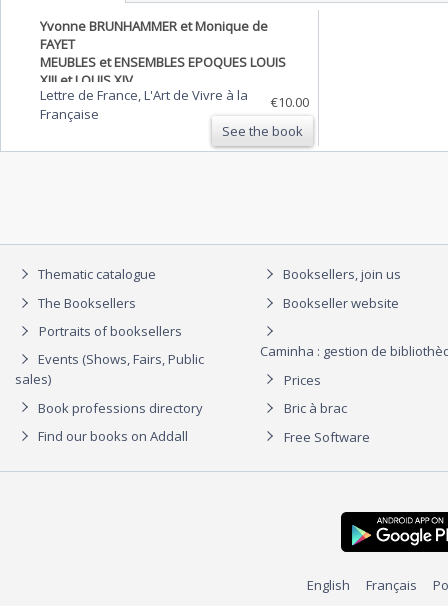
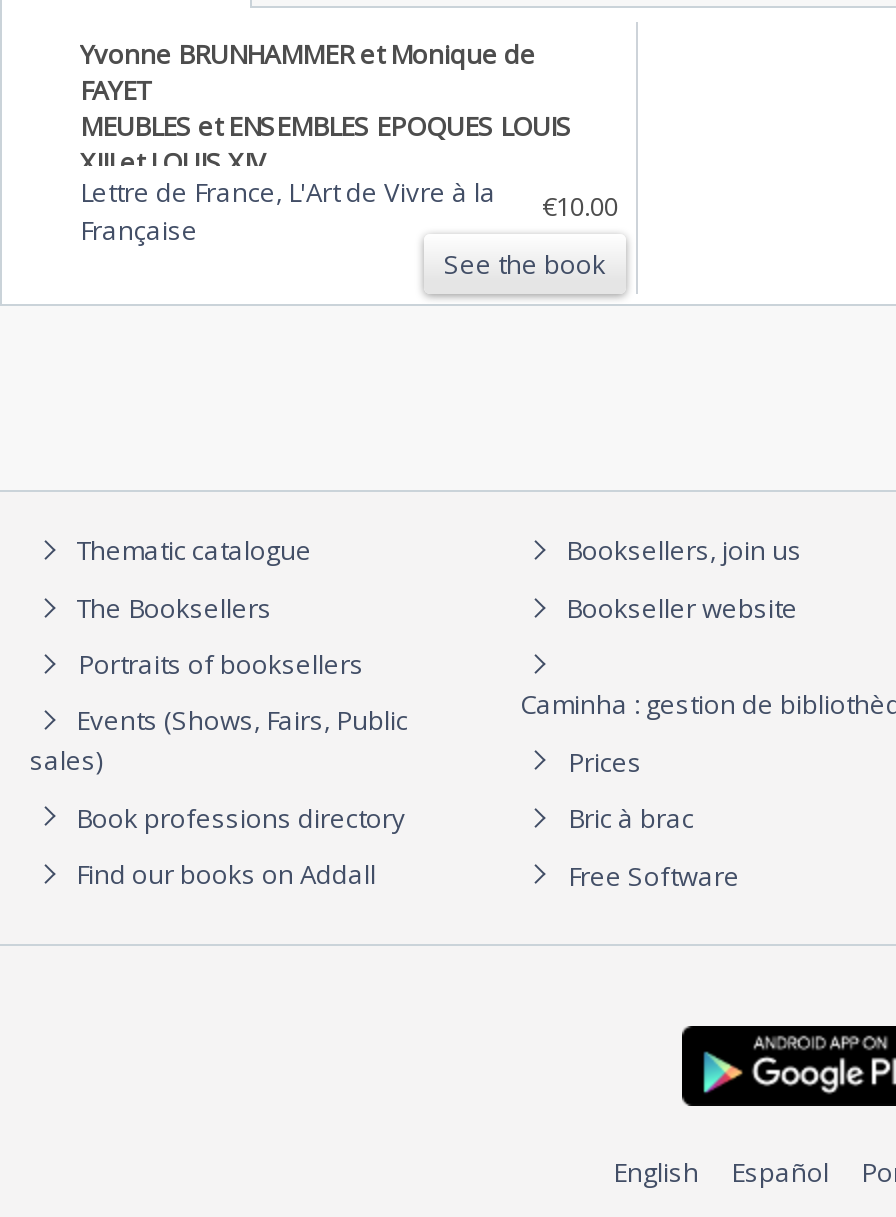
[365,576,416,594] Français -> [731,1153,829,1189] Español

